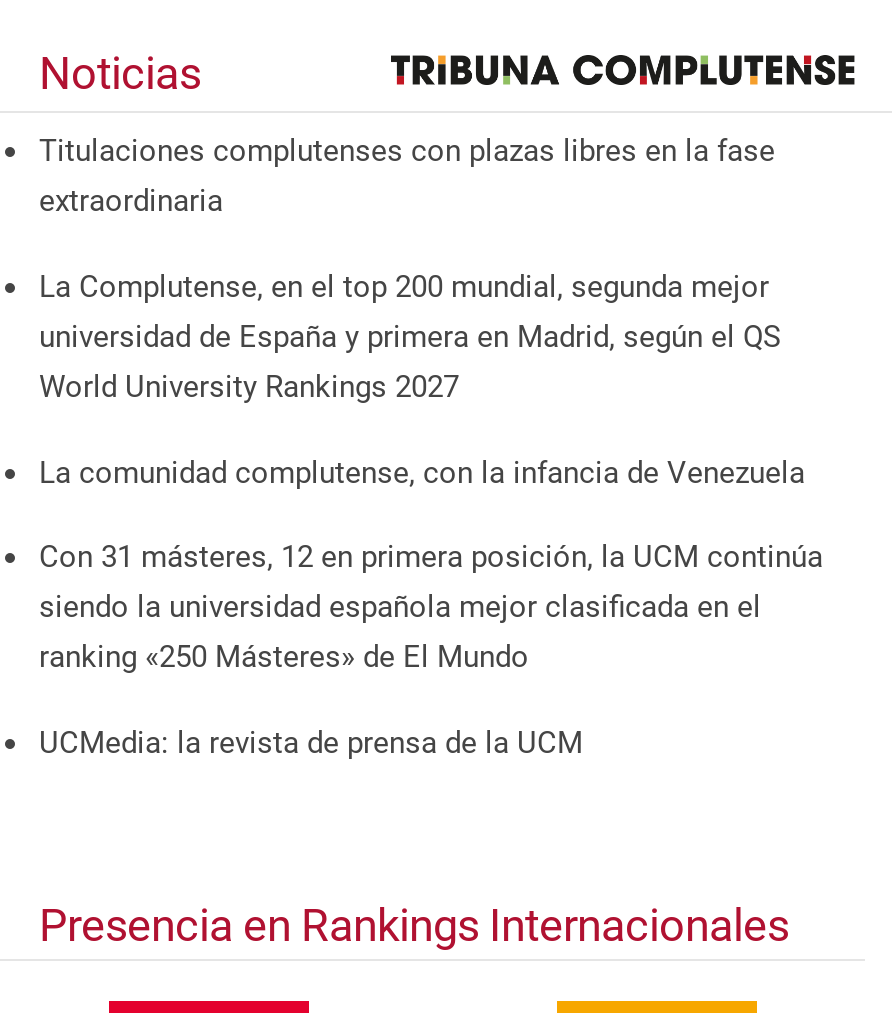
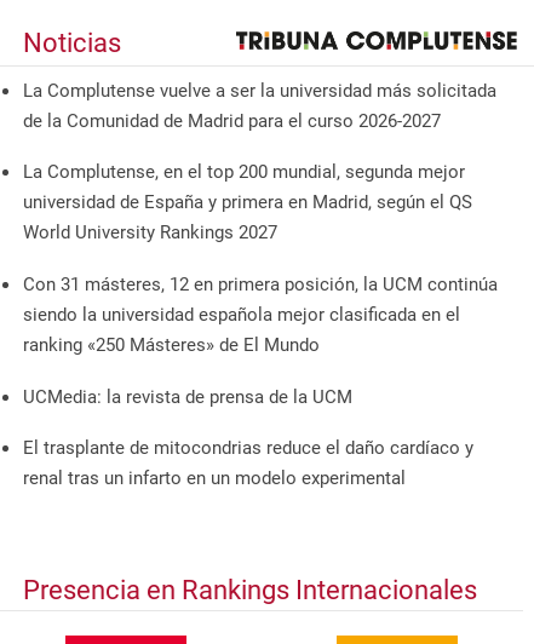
[39,134,775,220] Titulaciones complutenses con plazas libres en la fase | extraordinaria -> [23,80,496,132] La Complutense vuelve a ser la universidad más solicitada | de la Comunidad de Madrid para el curso 2026-2027
[39,454,805,490] La comunidad complutense, con la infancia de Venezuela -> none
moved [39,539,823,760] -> [23,274,498,407]: Con 31 másteres, 12 en primera posición, la UCM continúa | siendo la universidad española mejor clasificada en el | ranking «250 Másteres» de El Mundo | UCMedia: la revista de prensa de la UCM
none -> [23,437,473,489] El trasplante de mitocondrias reduce el daño cardíaco y | renal tras un infarto en un modelo experimental

